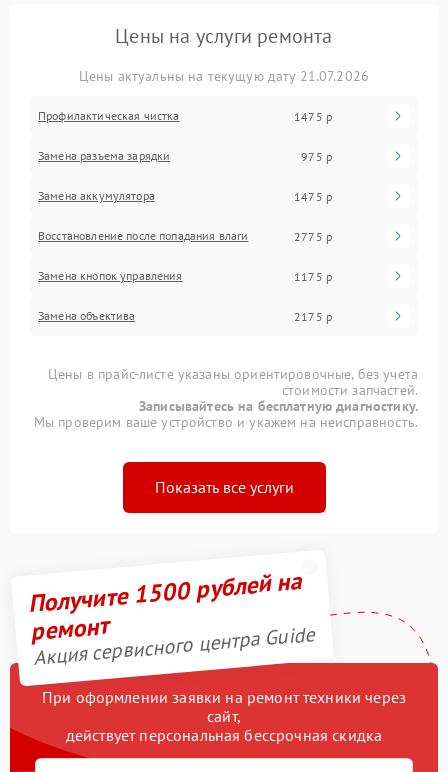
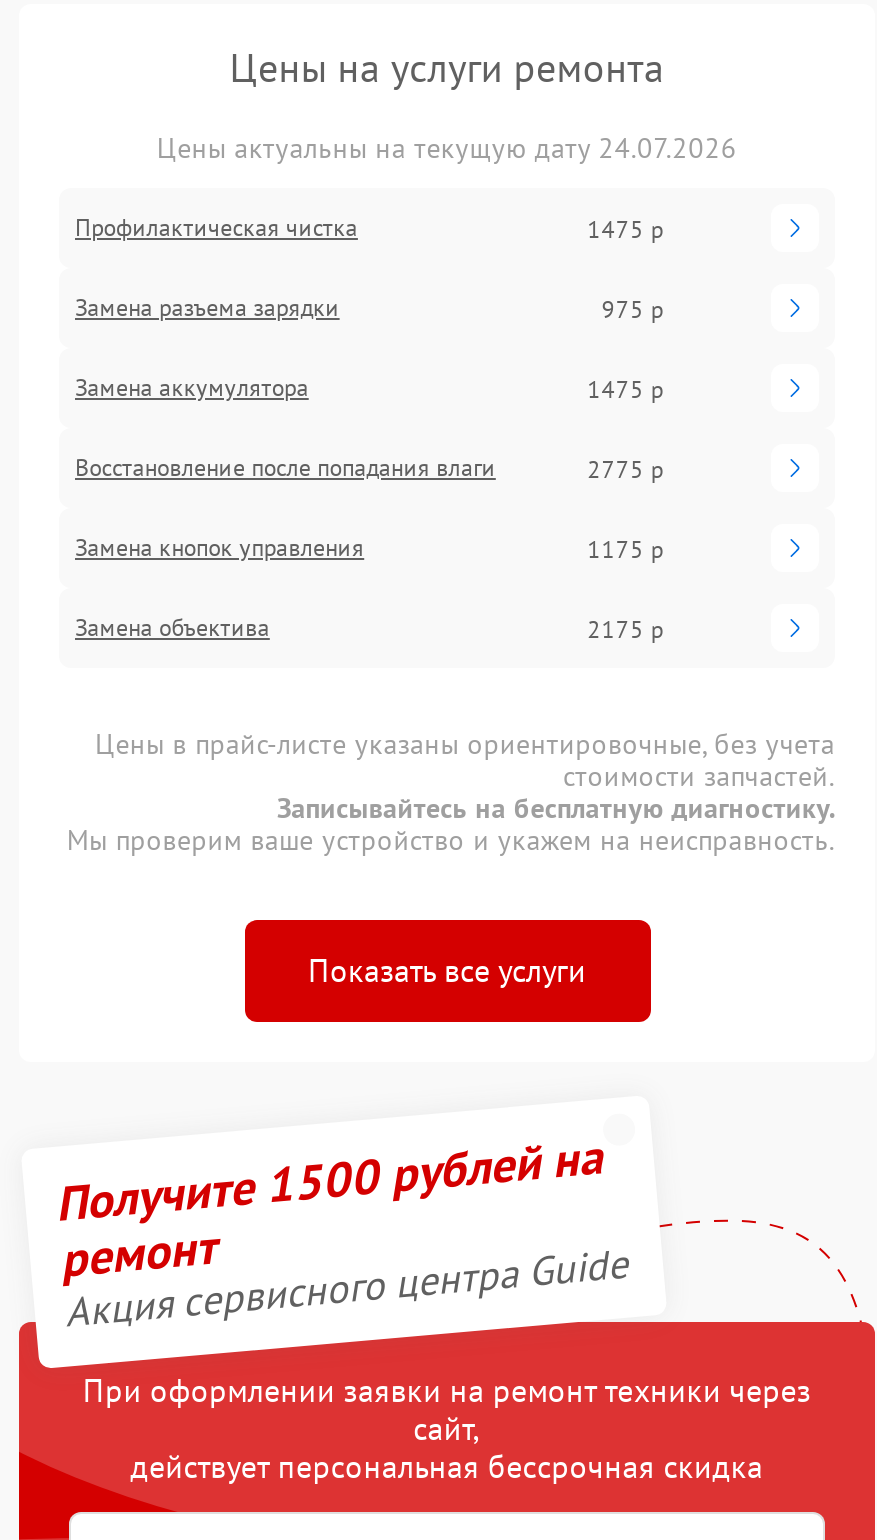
[79,67,369,85] Цены актуальны на текущую дату 21.07.2026 -> [157,130,737,166] Цены актуальны на текущую дату 24.07.2026

